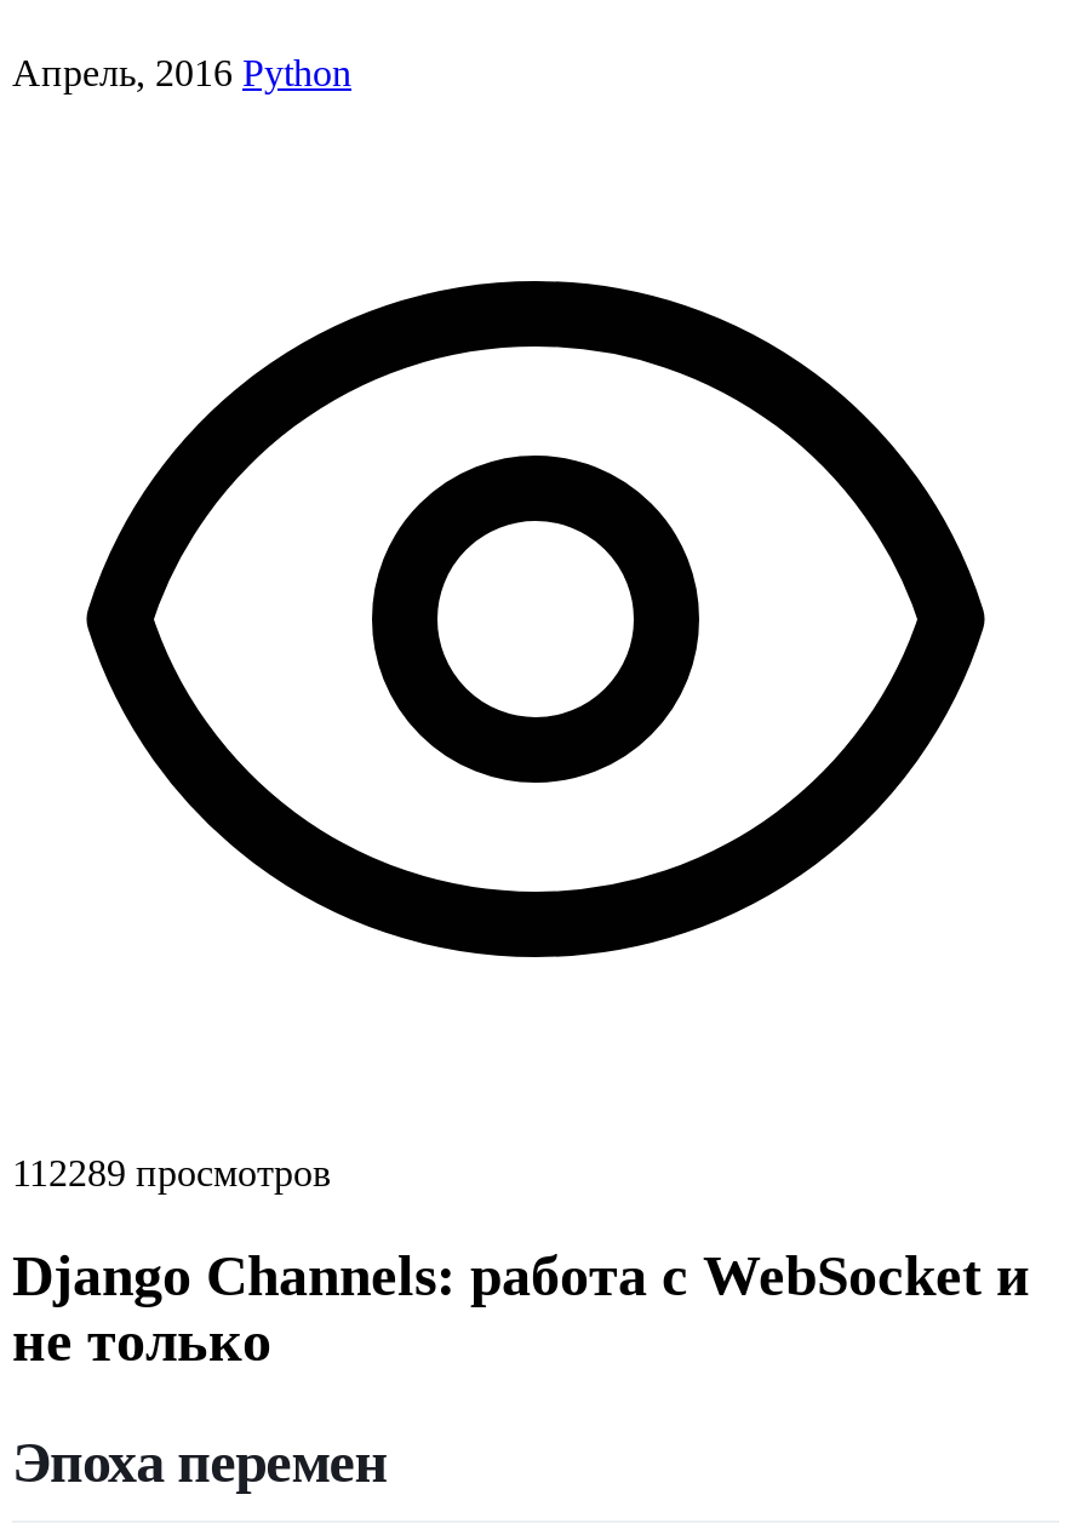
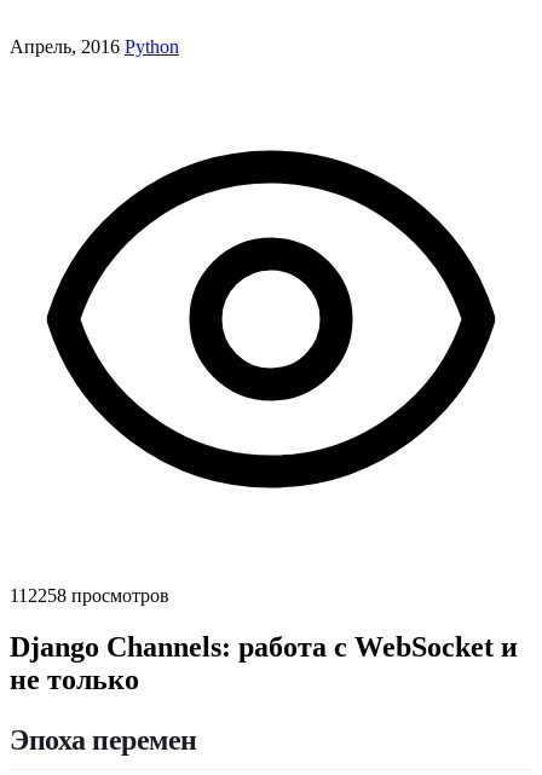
[12,1152,332,1193] 112289 просмотров -> [10,585,169,606] 112258 просмотров

